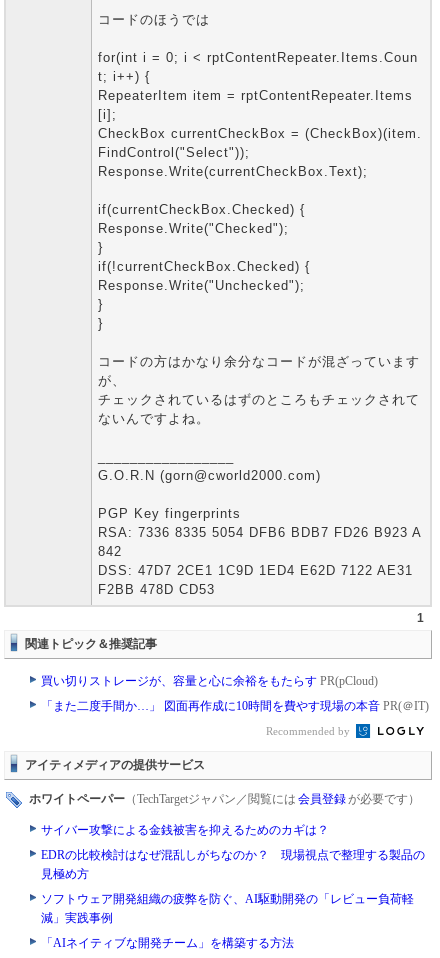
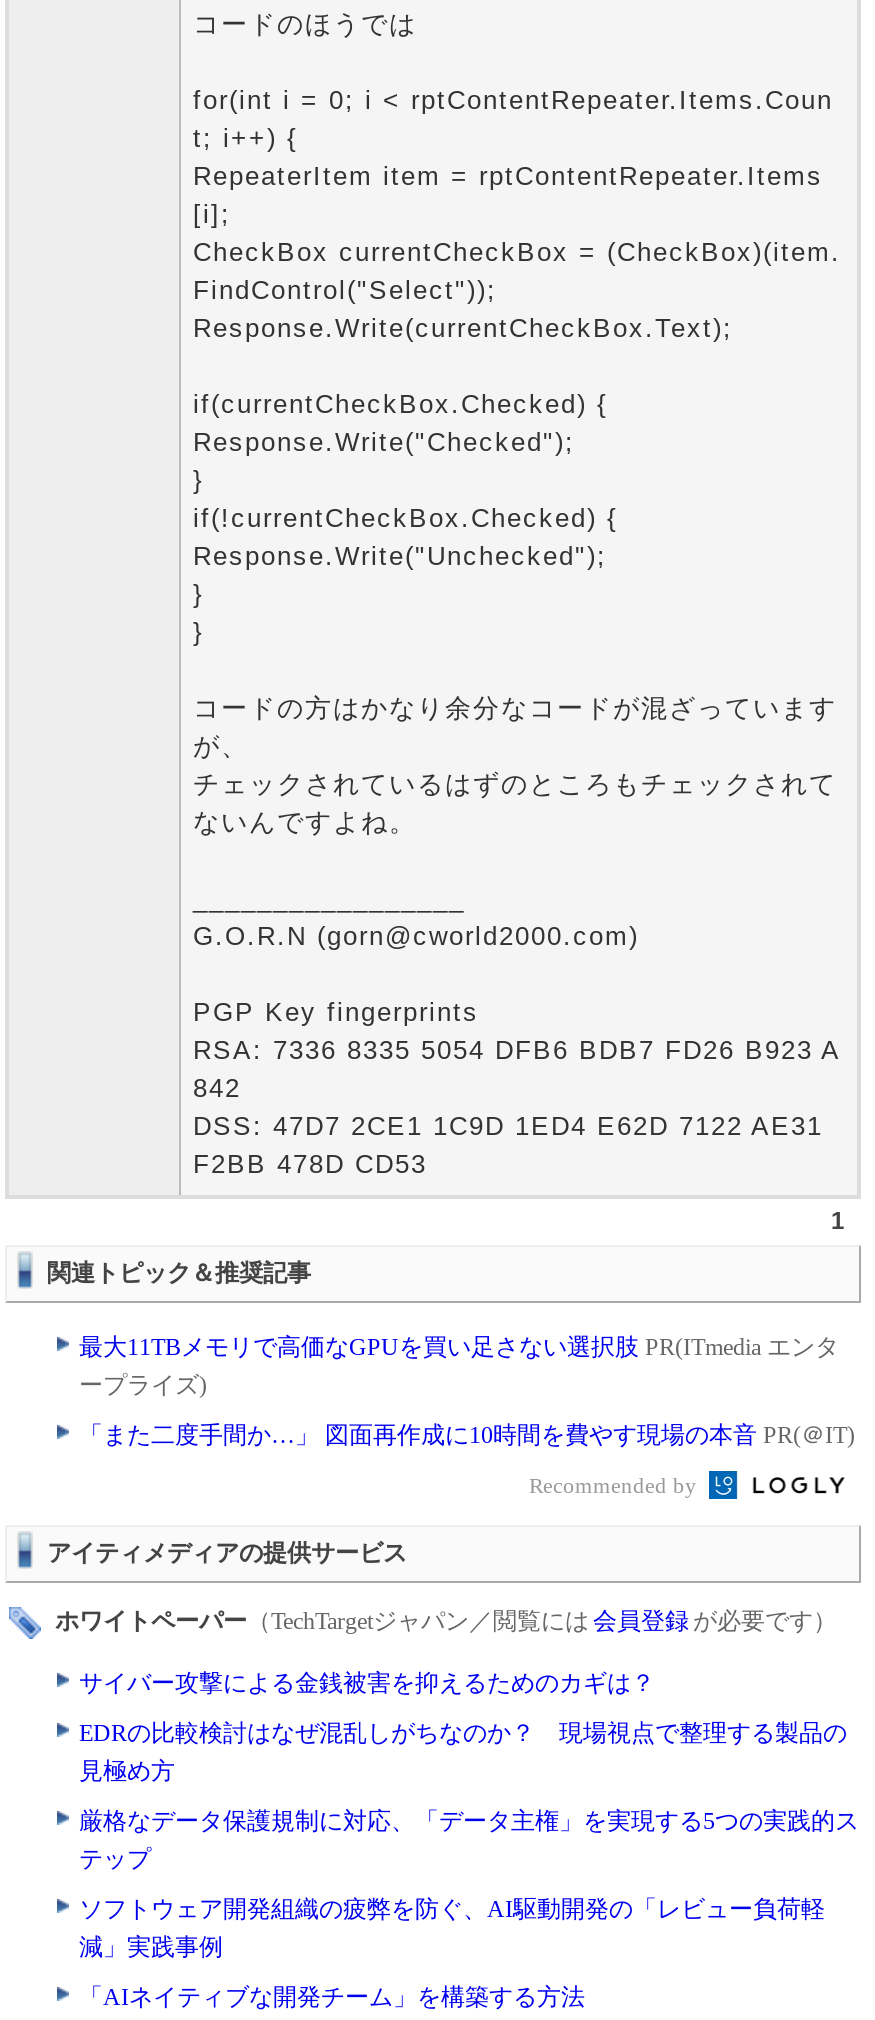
[41,674,378,688] 買い切りストレージが、容量と心に余裕をもたらすPR(pCloud) -> [79,1333,839,1399] 最大11TBメモリで高価なGPUを買い足さない選択肢PR(ITmedia エンタ | ープライズ)
none -> [79,1807,859,1873] 厳格なデータ保護規制に対応、「データ主権」を実現する5つの実践的ス | テップ

